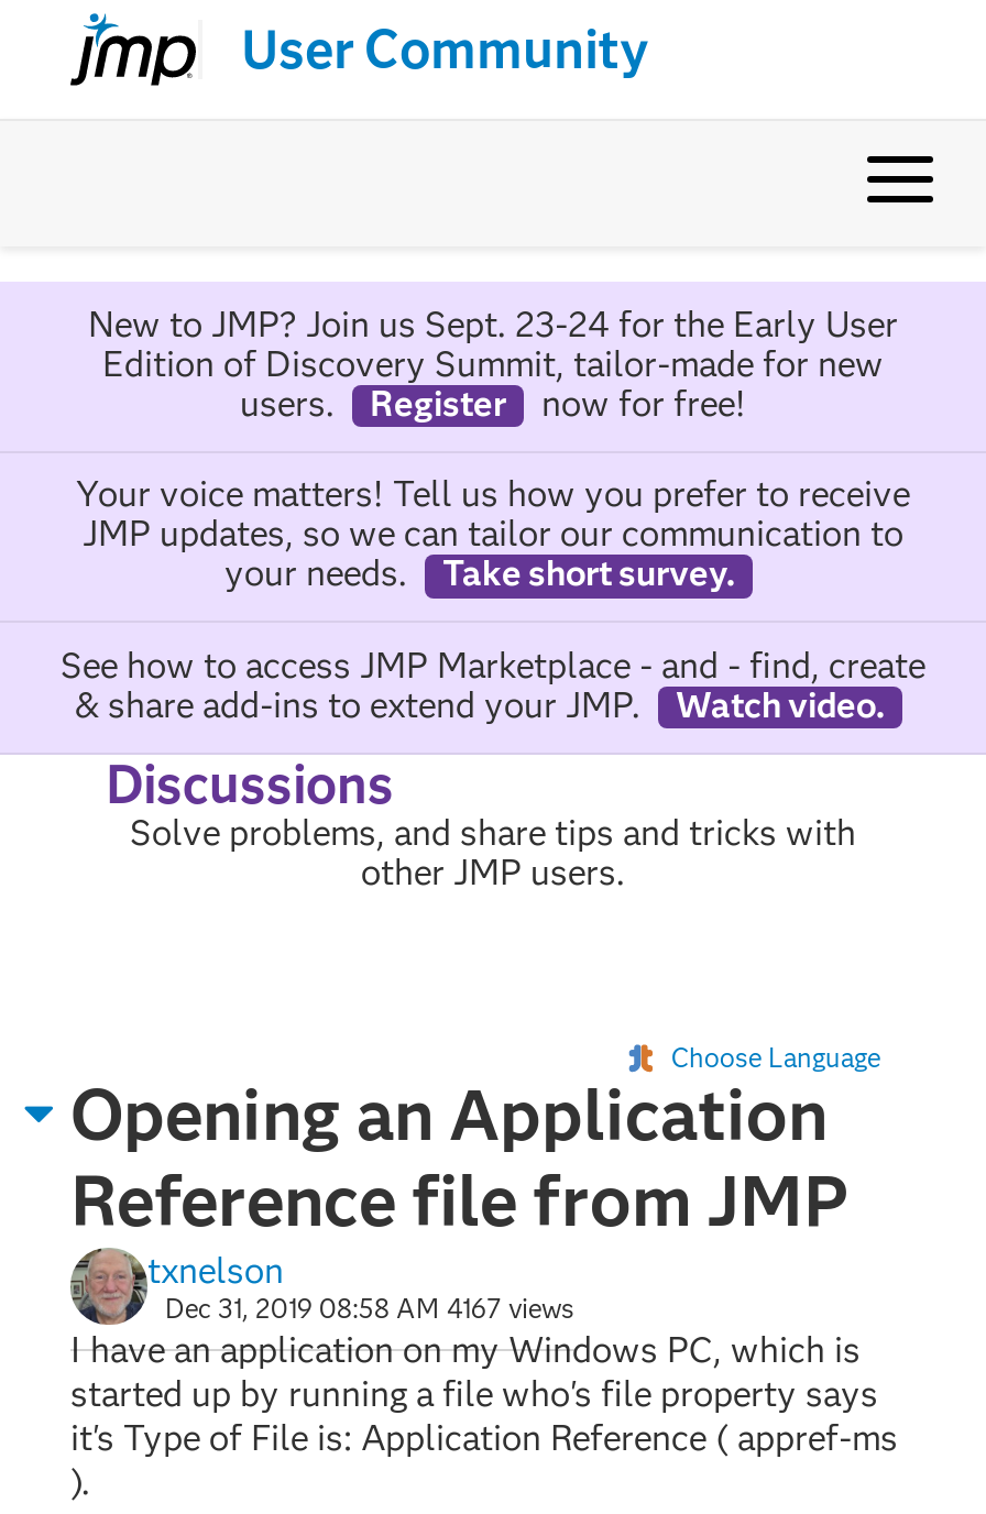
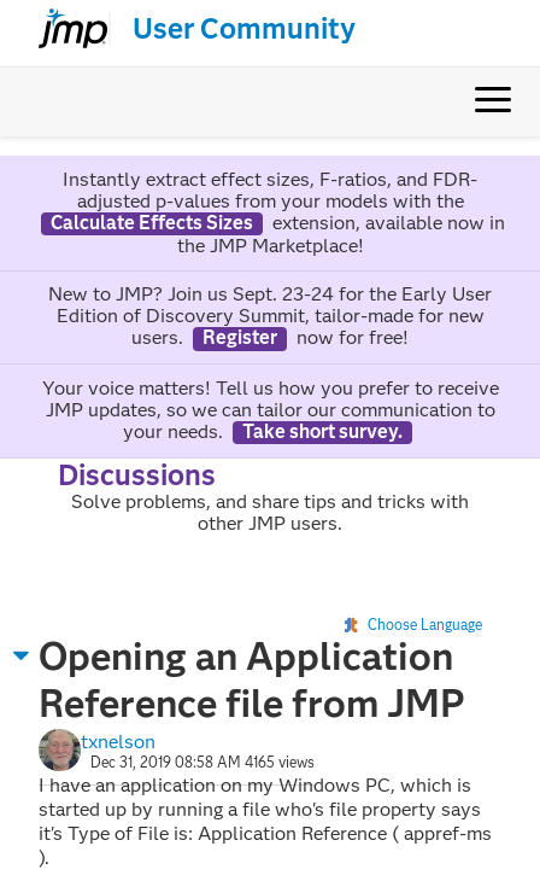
none -> [50,168,504,258] Instantly extract effect sizes, F-ratios, and FDR- | adjusted p-values from your models with the | Calculate Effects Sizes | extension, available now in | the JMP Marketplace!
moved [76,303,910,595] -> [42,283,498,442]: New to JMP? Join us Sept. 23-24 for the Early User | Edition of Discovery Summit, tailor-made for new | users. | ... | your needs. | Take short survey.
[61,644,925,725] See how to access JMP Marketplace - and - find, create | & share add-ins to extend your JMP. | Watch video. -> none
[165,1292,574,1325] Dec 31, 2019 08:58 AM 4167 views -> [90,753,315,771] Dec 31, 2019 08:58 AM 4165 views

